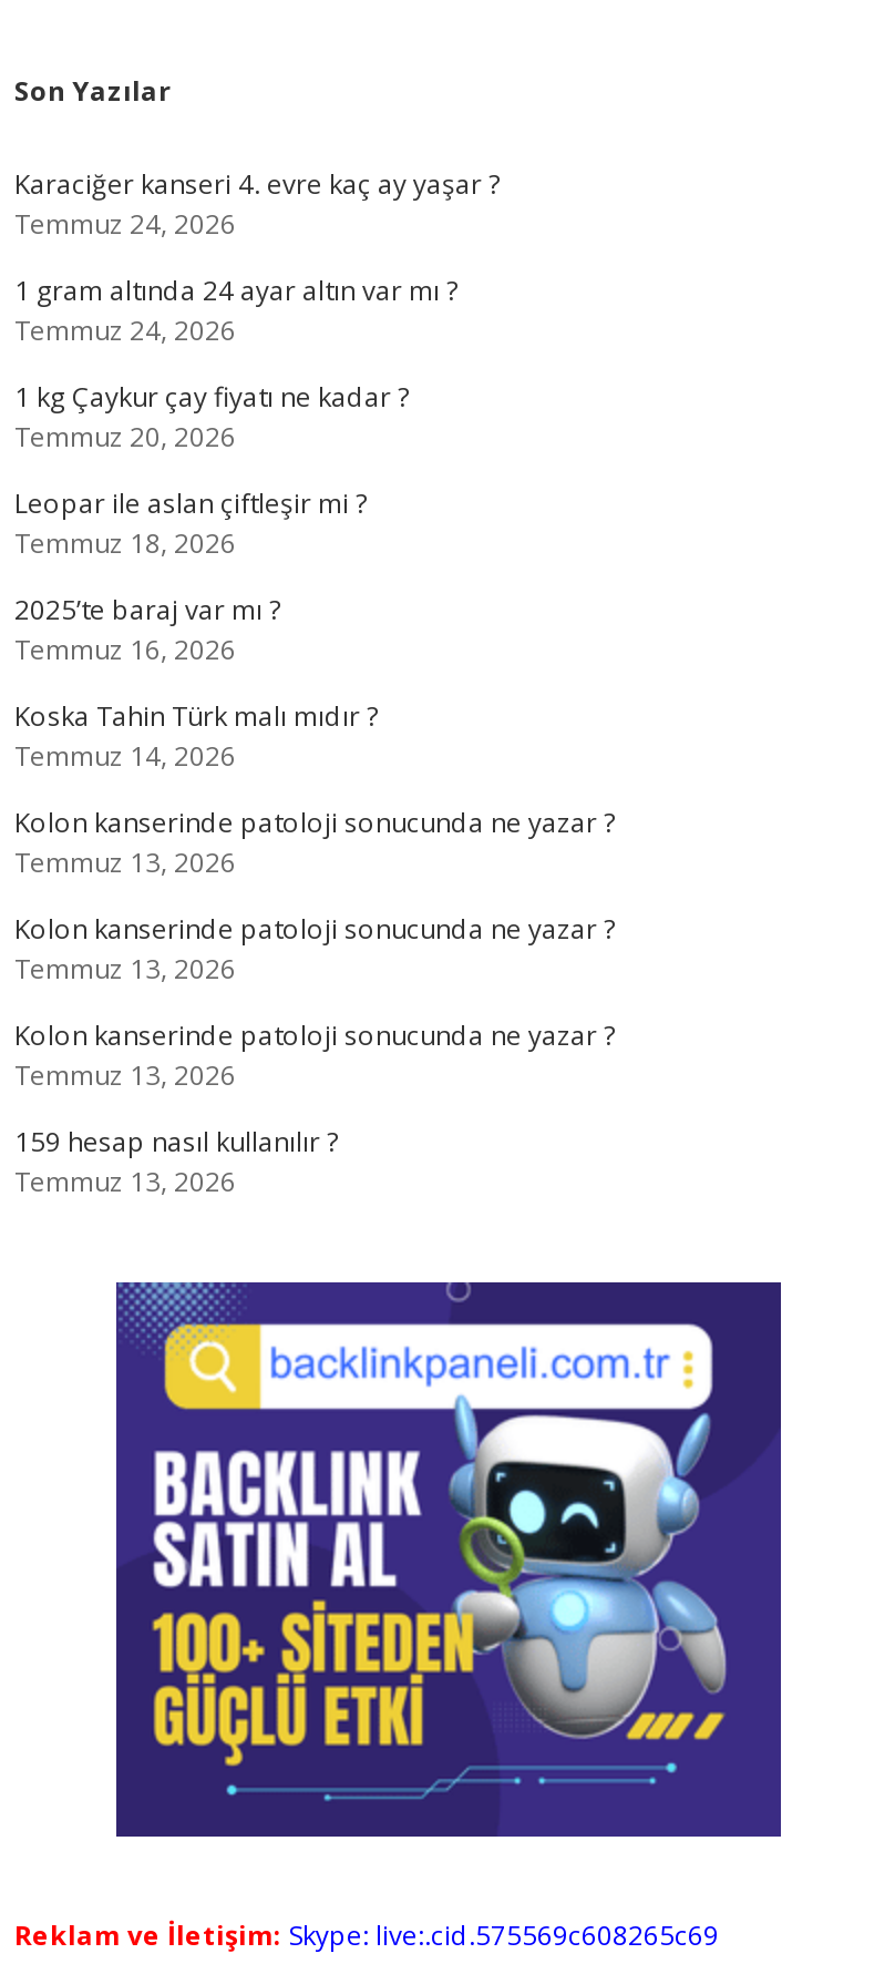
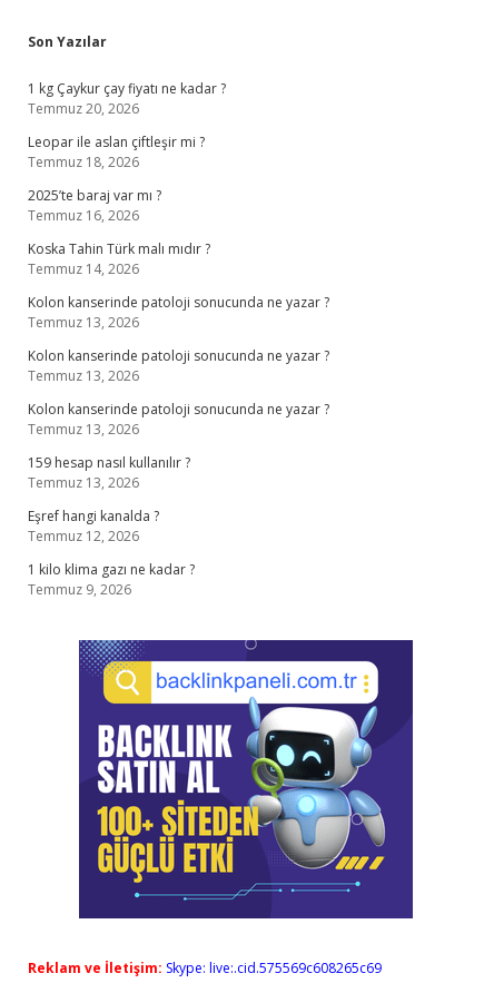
[14,165,500,349] Karaciğer kanseri 4. evre kaç ay yaşar ? | Temmuz 24, 2026 | 1 gram altında 24 ayar altın var mı ? | Temmuz 24, 2026 -> none
moved [14,378,615,1200] -> [28,79,329,492]: 1 kg Çaykur çay fiyatı ne kadar ? | Temmuz 20, 2026 | Leopar ile aslan çiftleşir mi ? | ... | 159 hesap nasıl kullanılır ? | Temmuz 13, 2026
none -> [28,507,195,599] Eşref hangi kanalda ? | Temmuz 12, 2026 | 1 kilo klima gazı ne kadar ? | Temmuz 9, 2026

